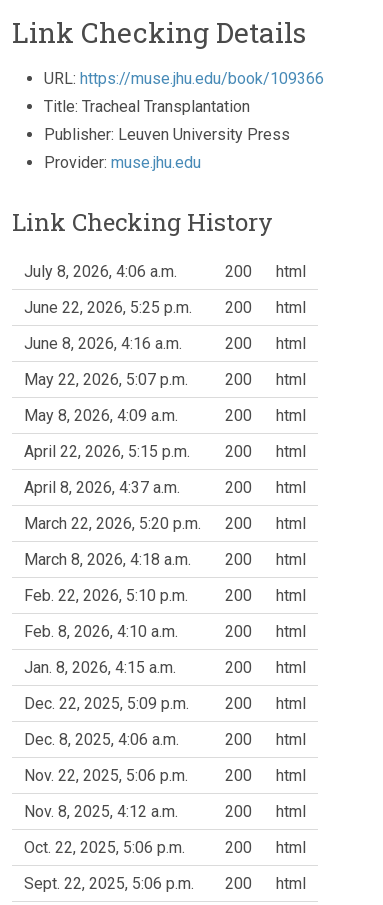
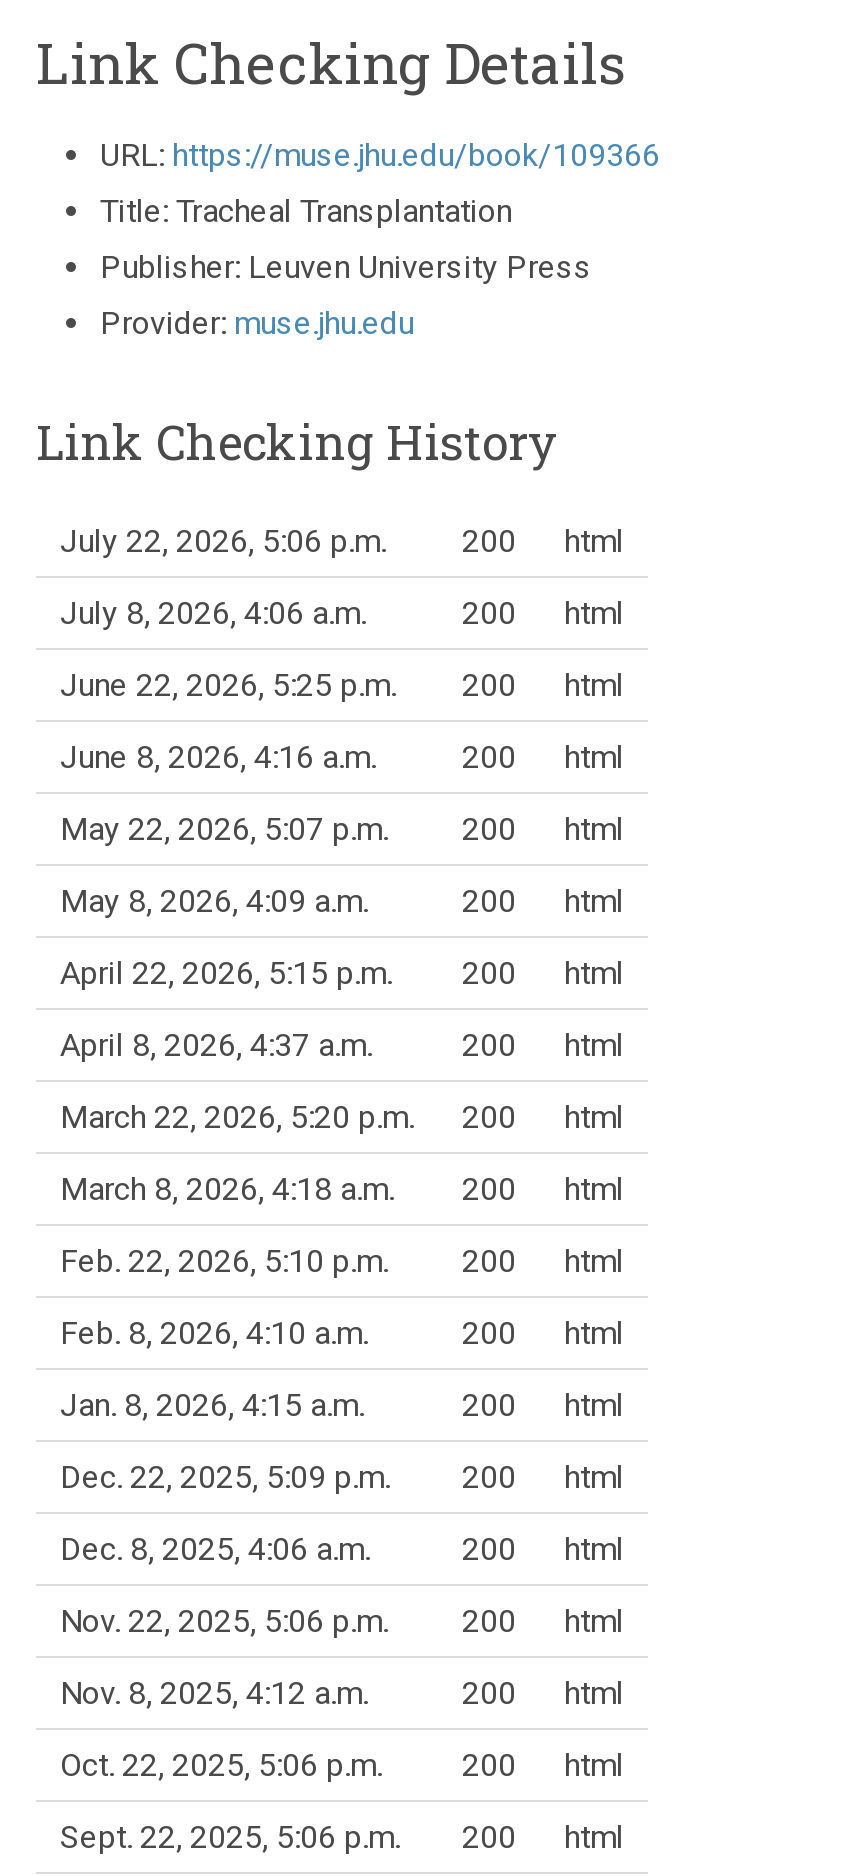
none -> [60,522,624,560] July 22, 2026, 5:06 p.m. | 200 | html

